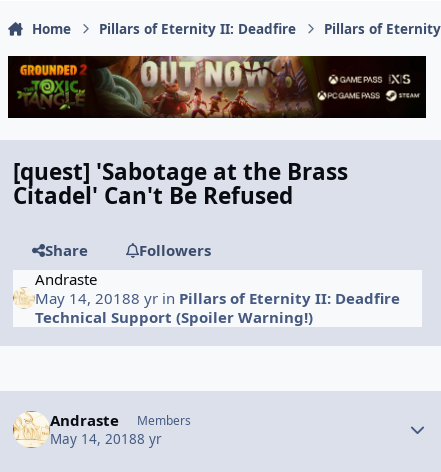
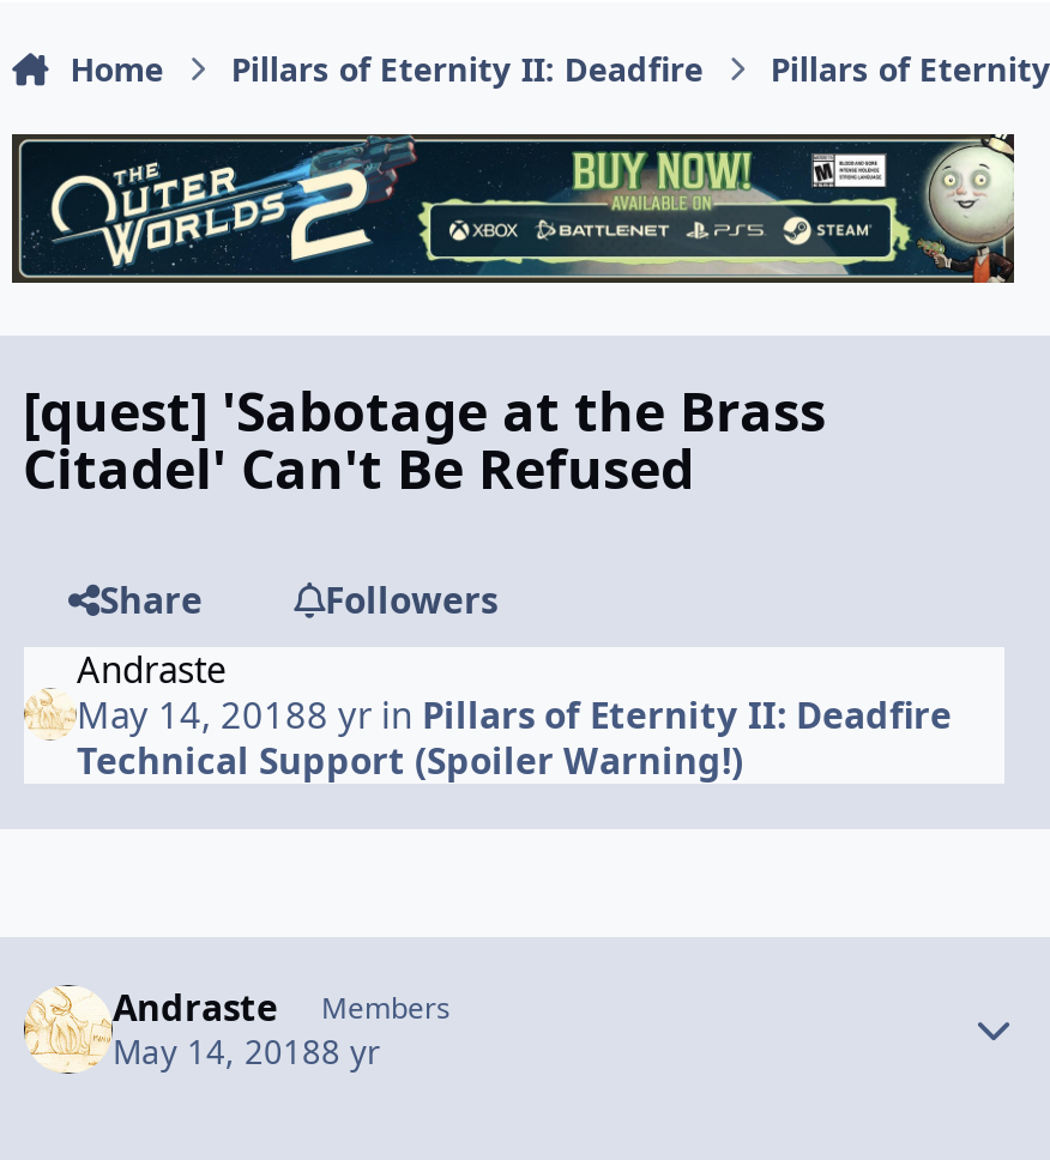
[9,55,427,119] [image] -> [12,132,1016,285] [image]

